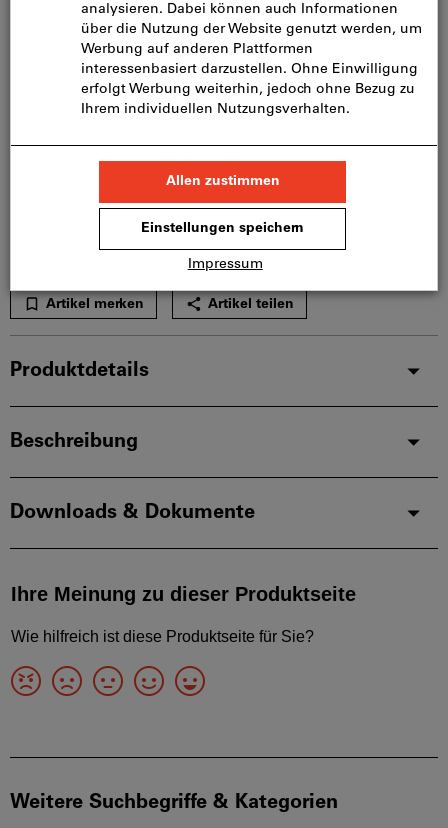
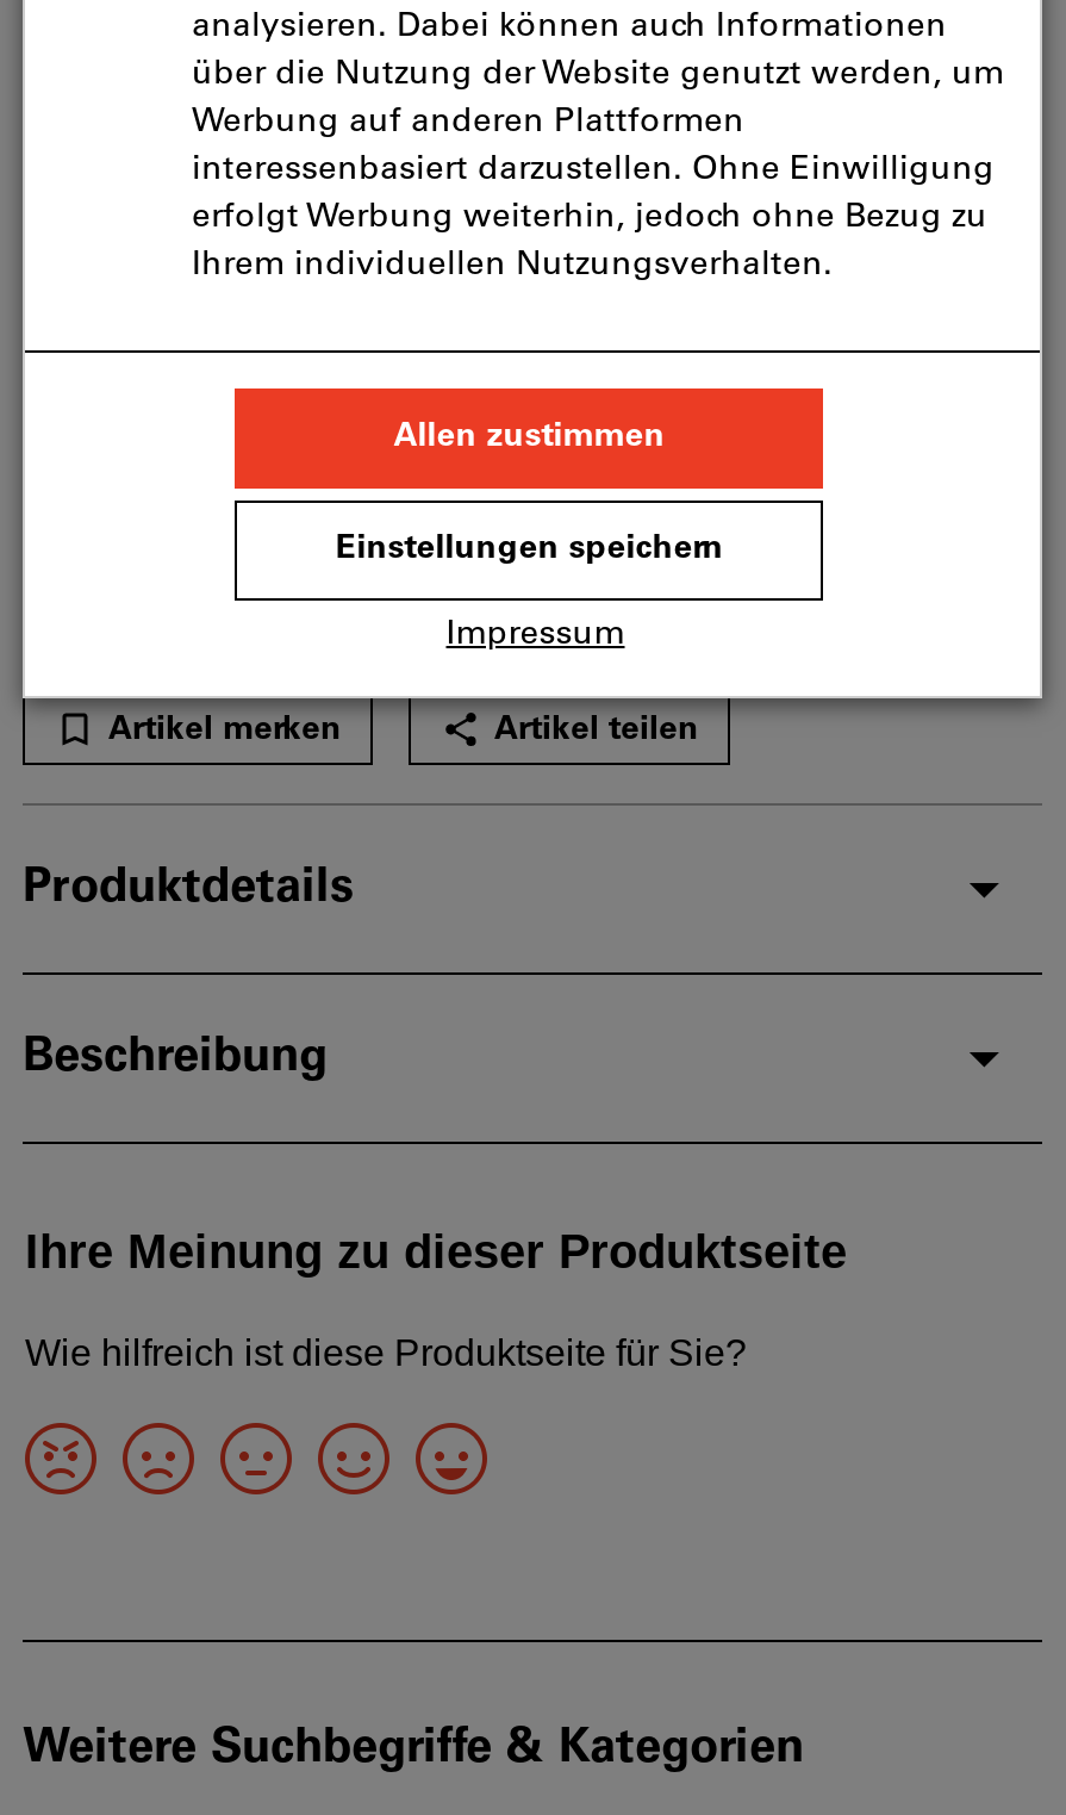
[10,503,255,523] Downloads & Dokumente -> none

